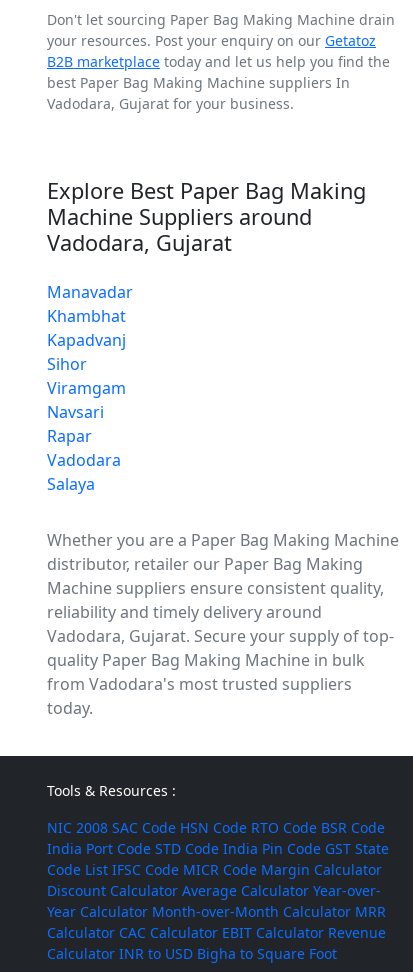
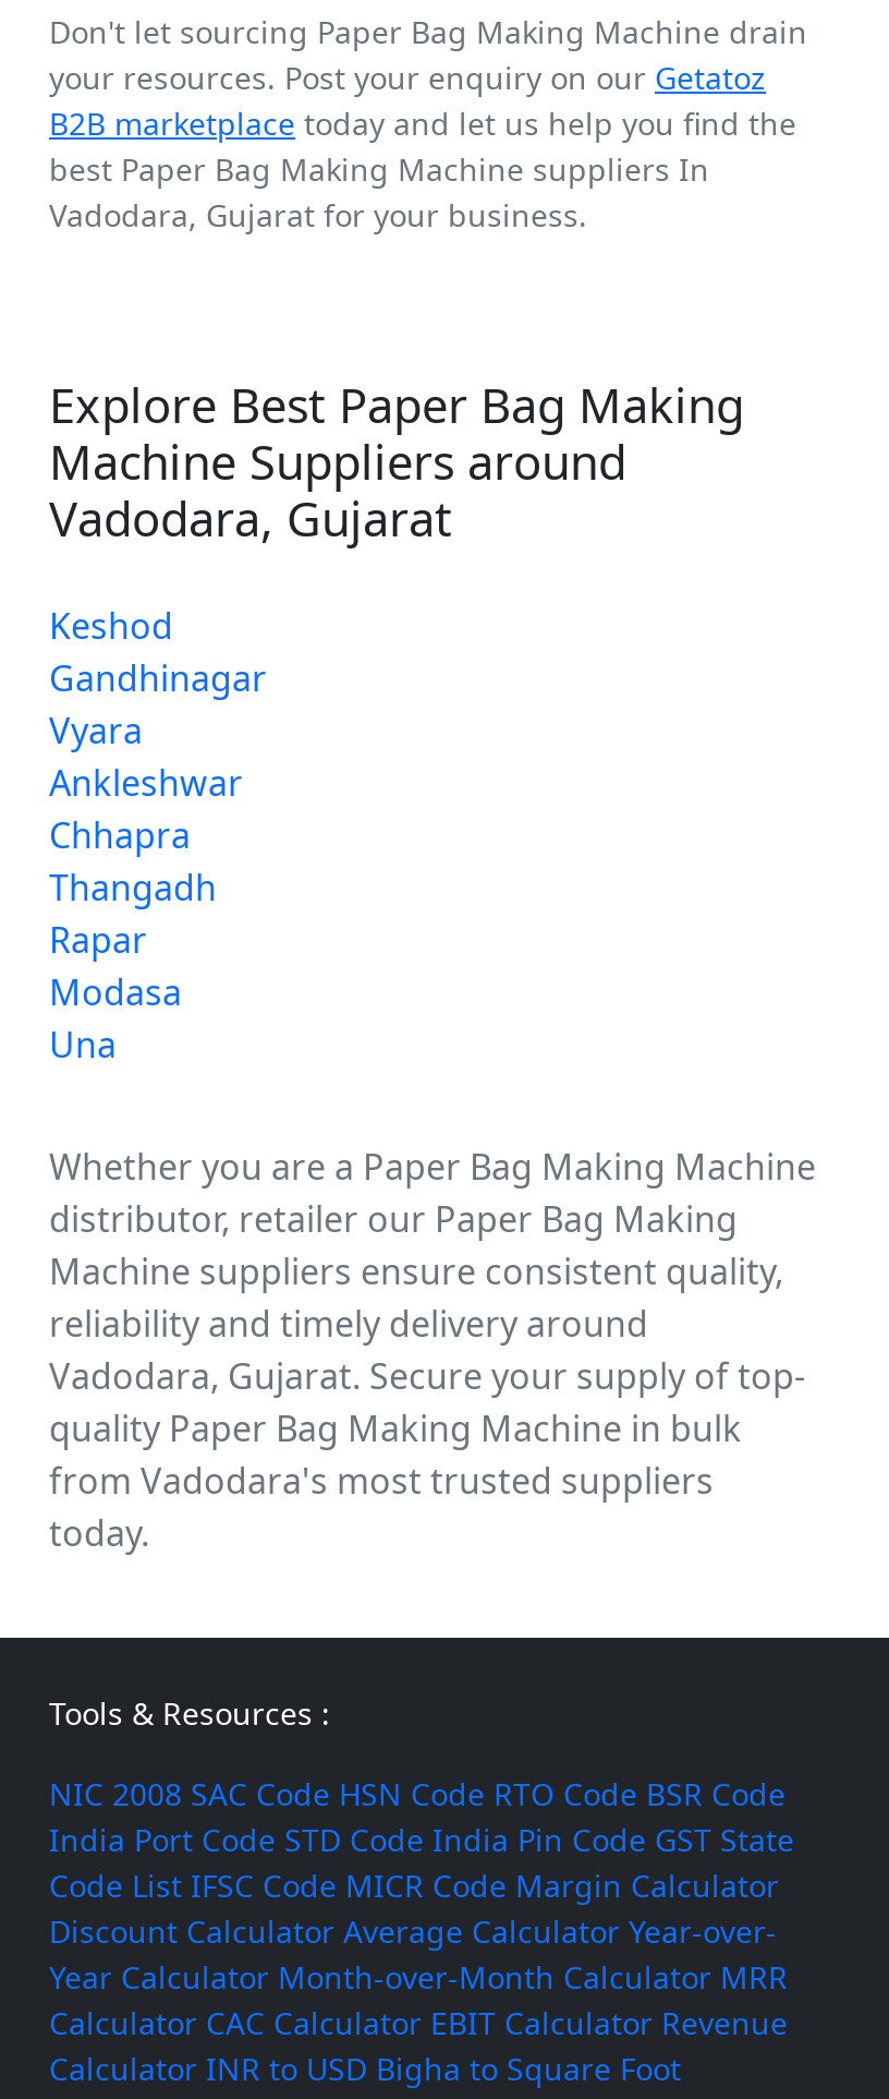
[47,280,133,422] Manavadar | Khambhat | Kapadvanj | Sihor | Viramgam | Navsari -> [49,601,267,910] Keshod | Gandhinagar | Vyara | Ankleshwar | Chhapra | Thangadh
[47,448,121,494] Vadodara | Salaya -> [49,967,182,1067] Modasa | Una

